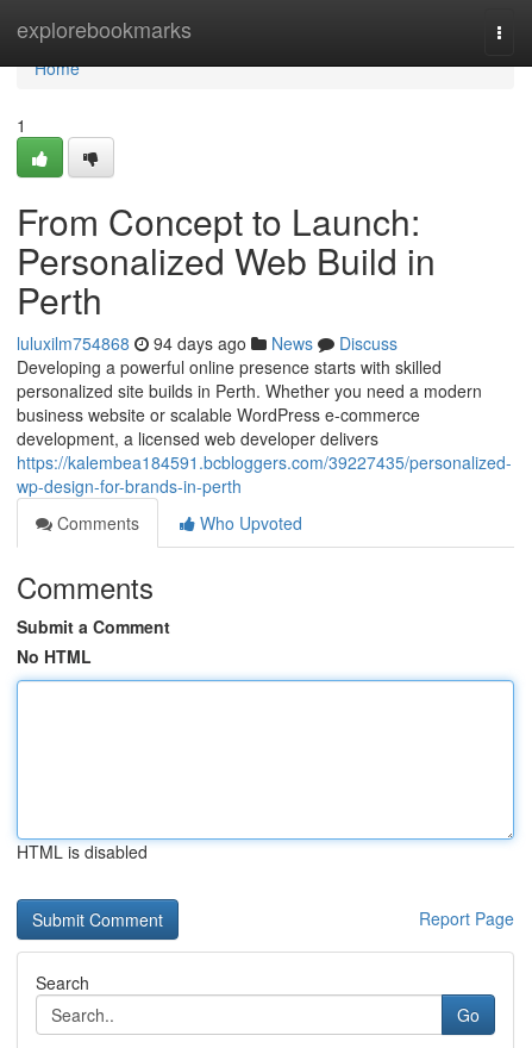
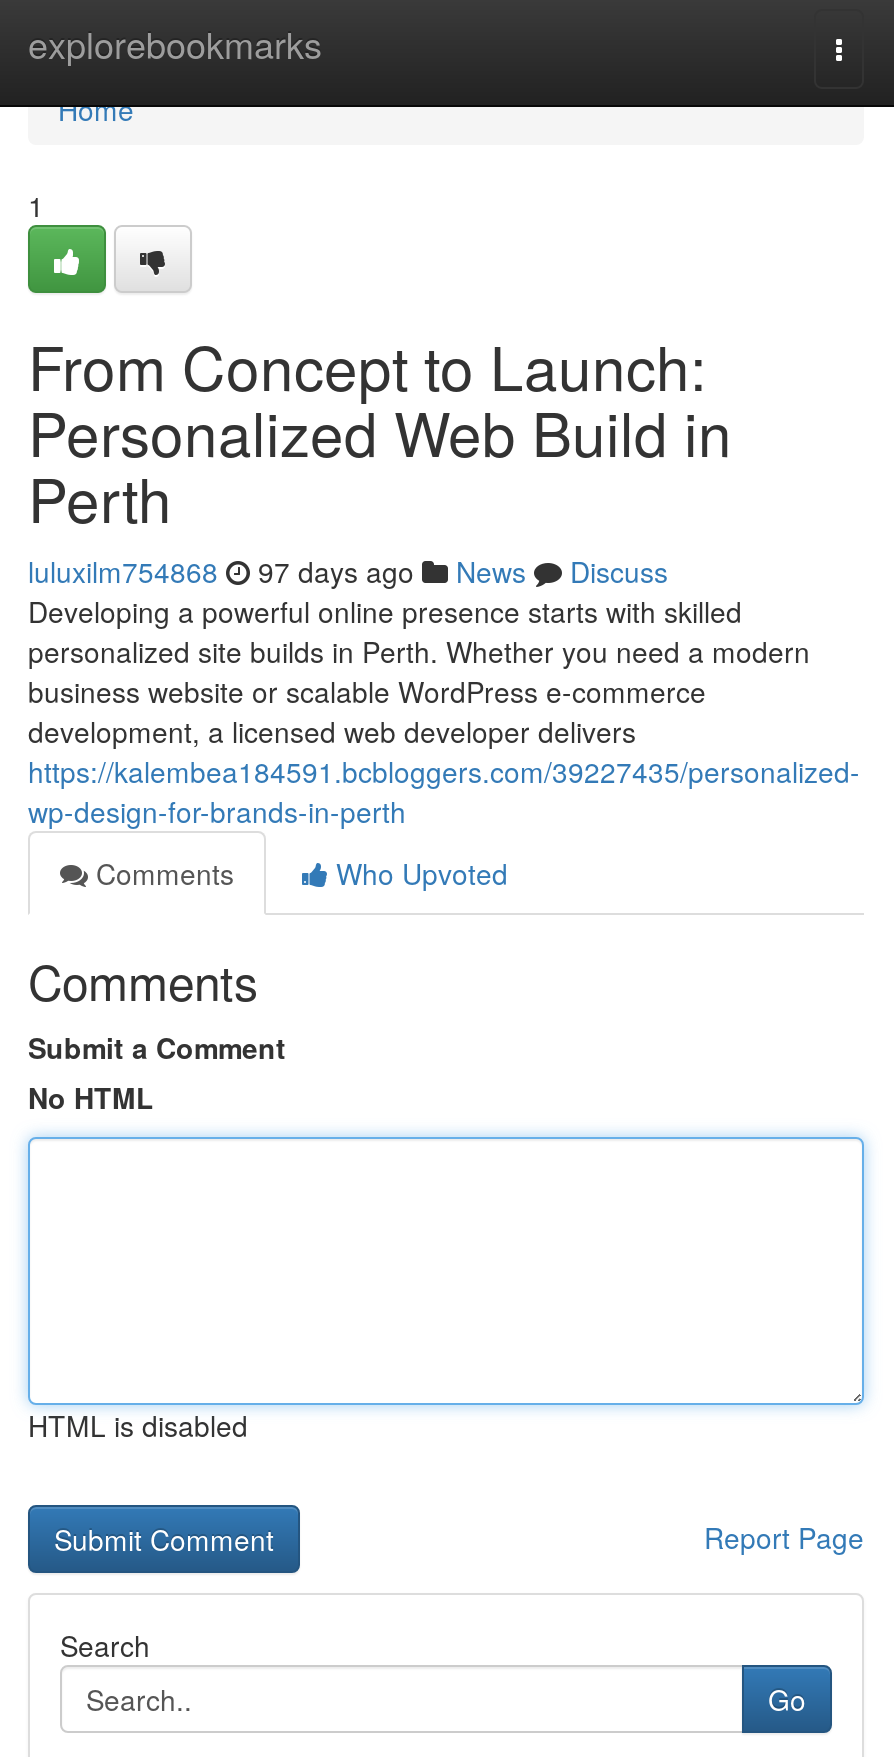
[17,331,398,355] luluxilm754868 94 days ago News Discuss -> [28,551,668,591] luluxilm754868 97 days ago News Discuss

